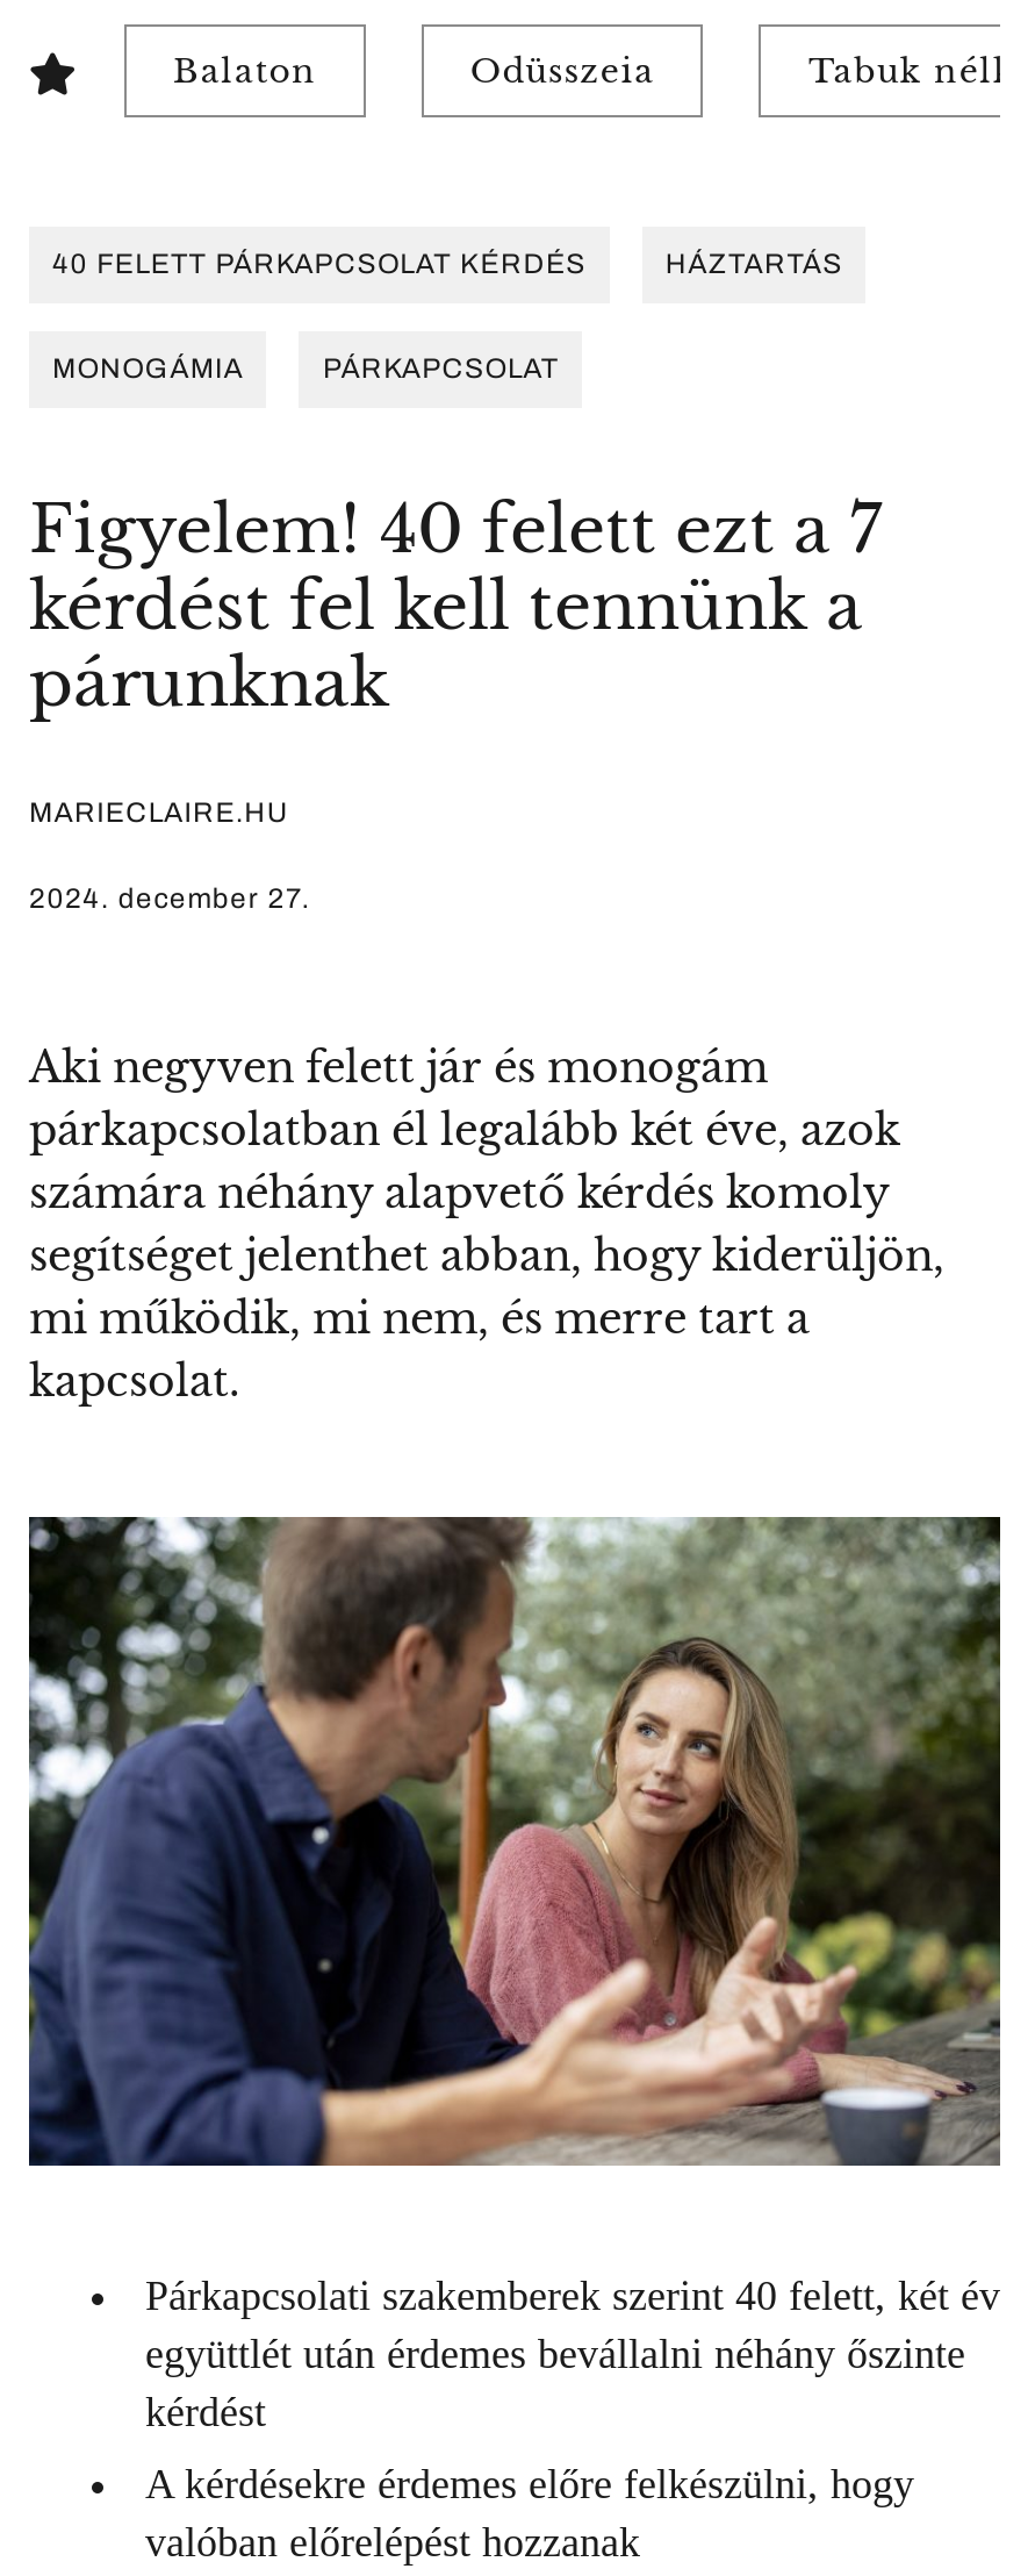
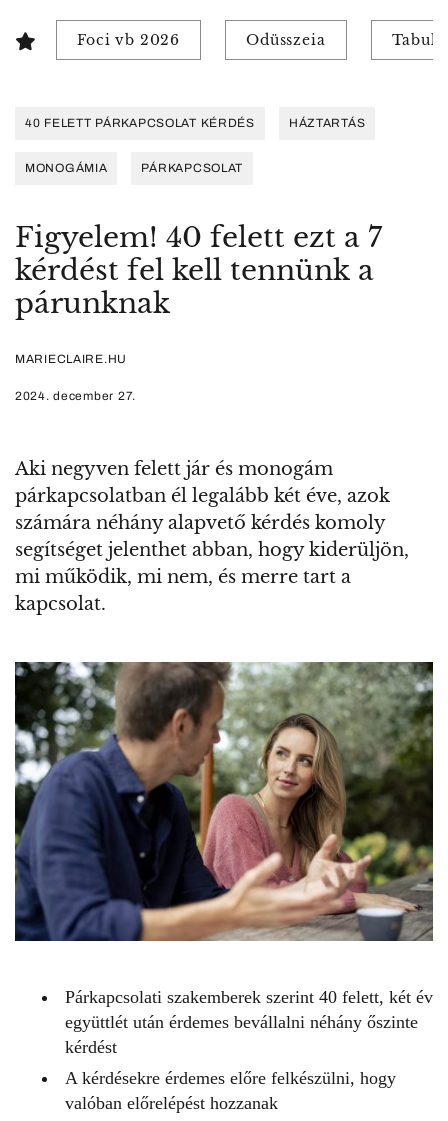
[173,50,317,92] Balaton -> [77,31,180,49] Foci vb 2026

